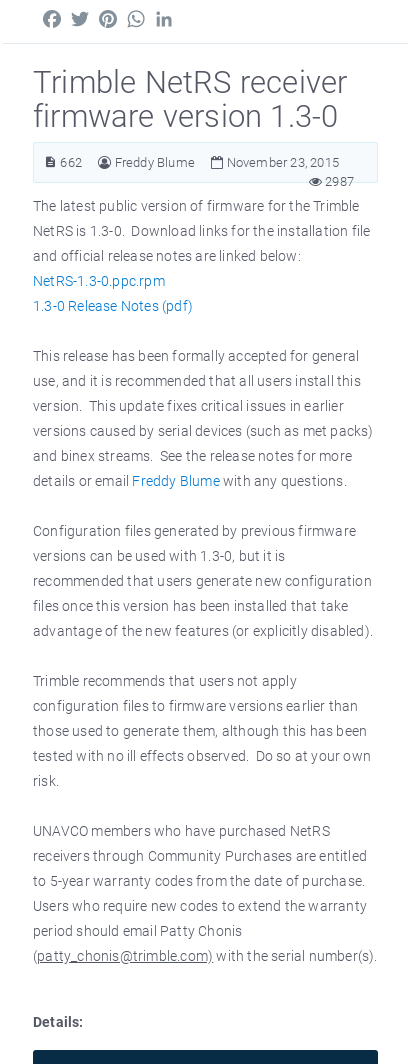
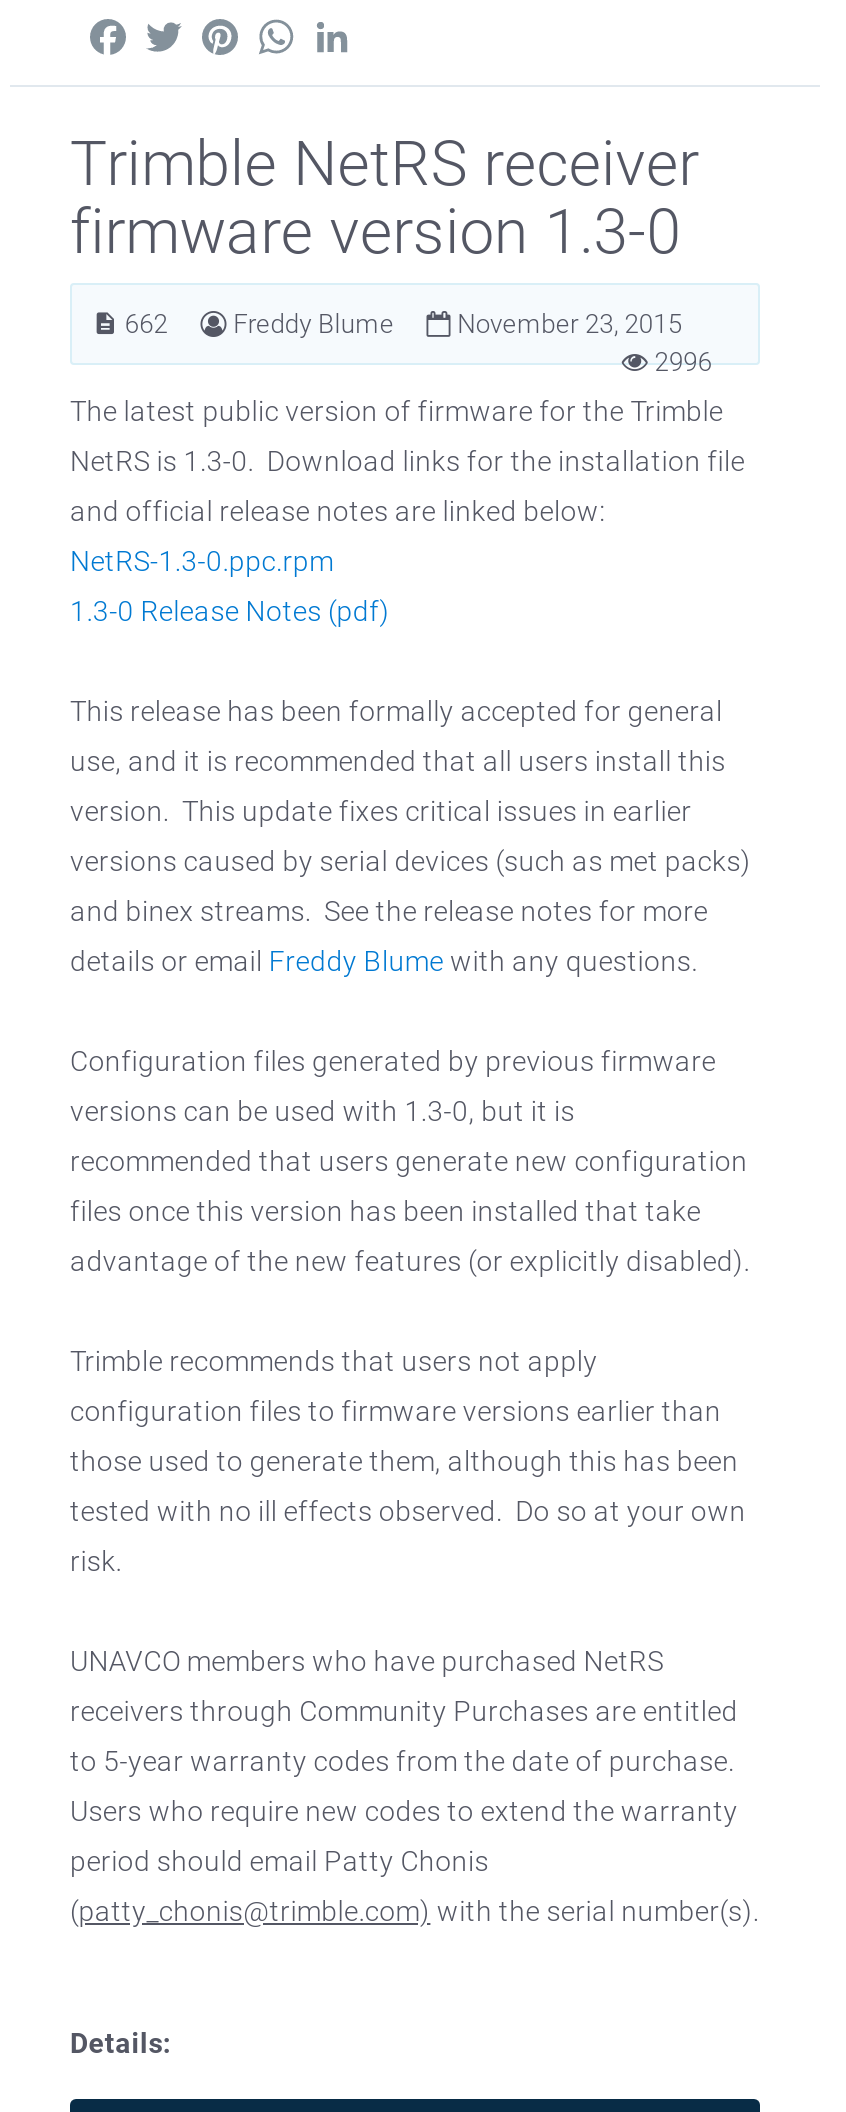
[322,172,354,190] 2987 -> [648,343,712,379] 2996

